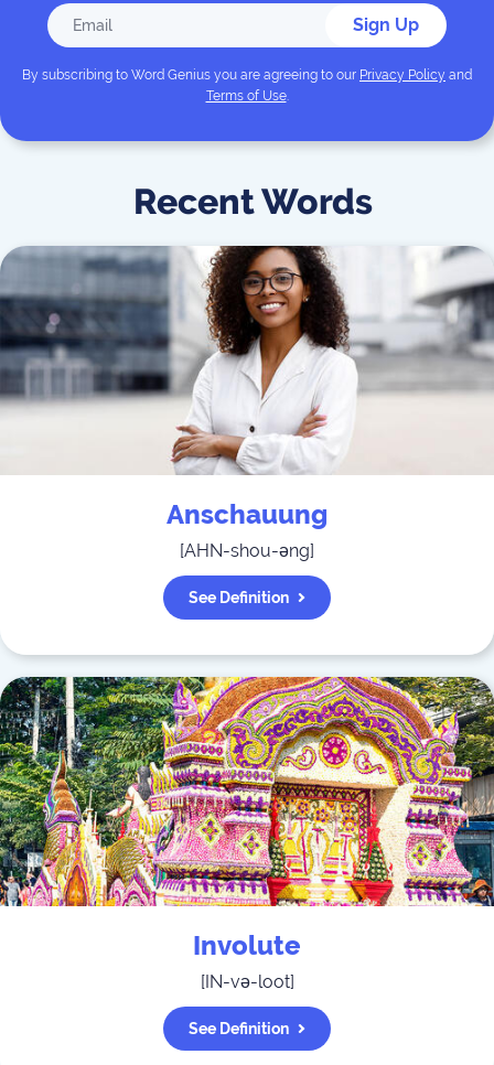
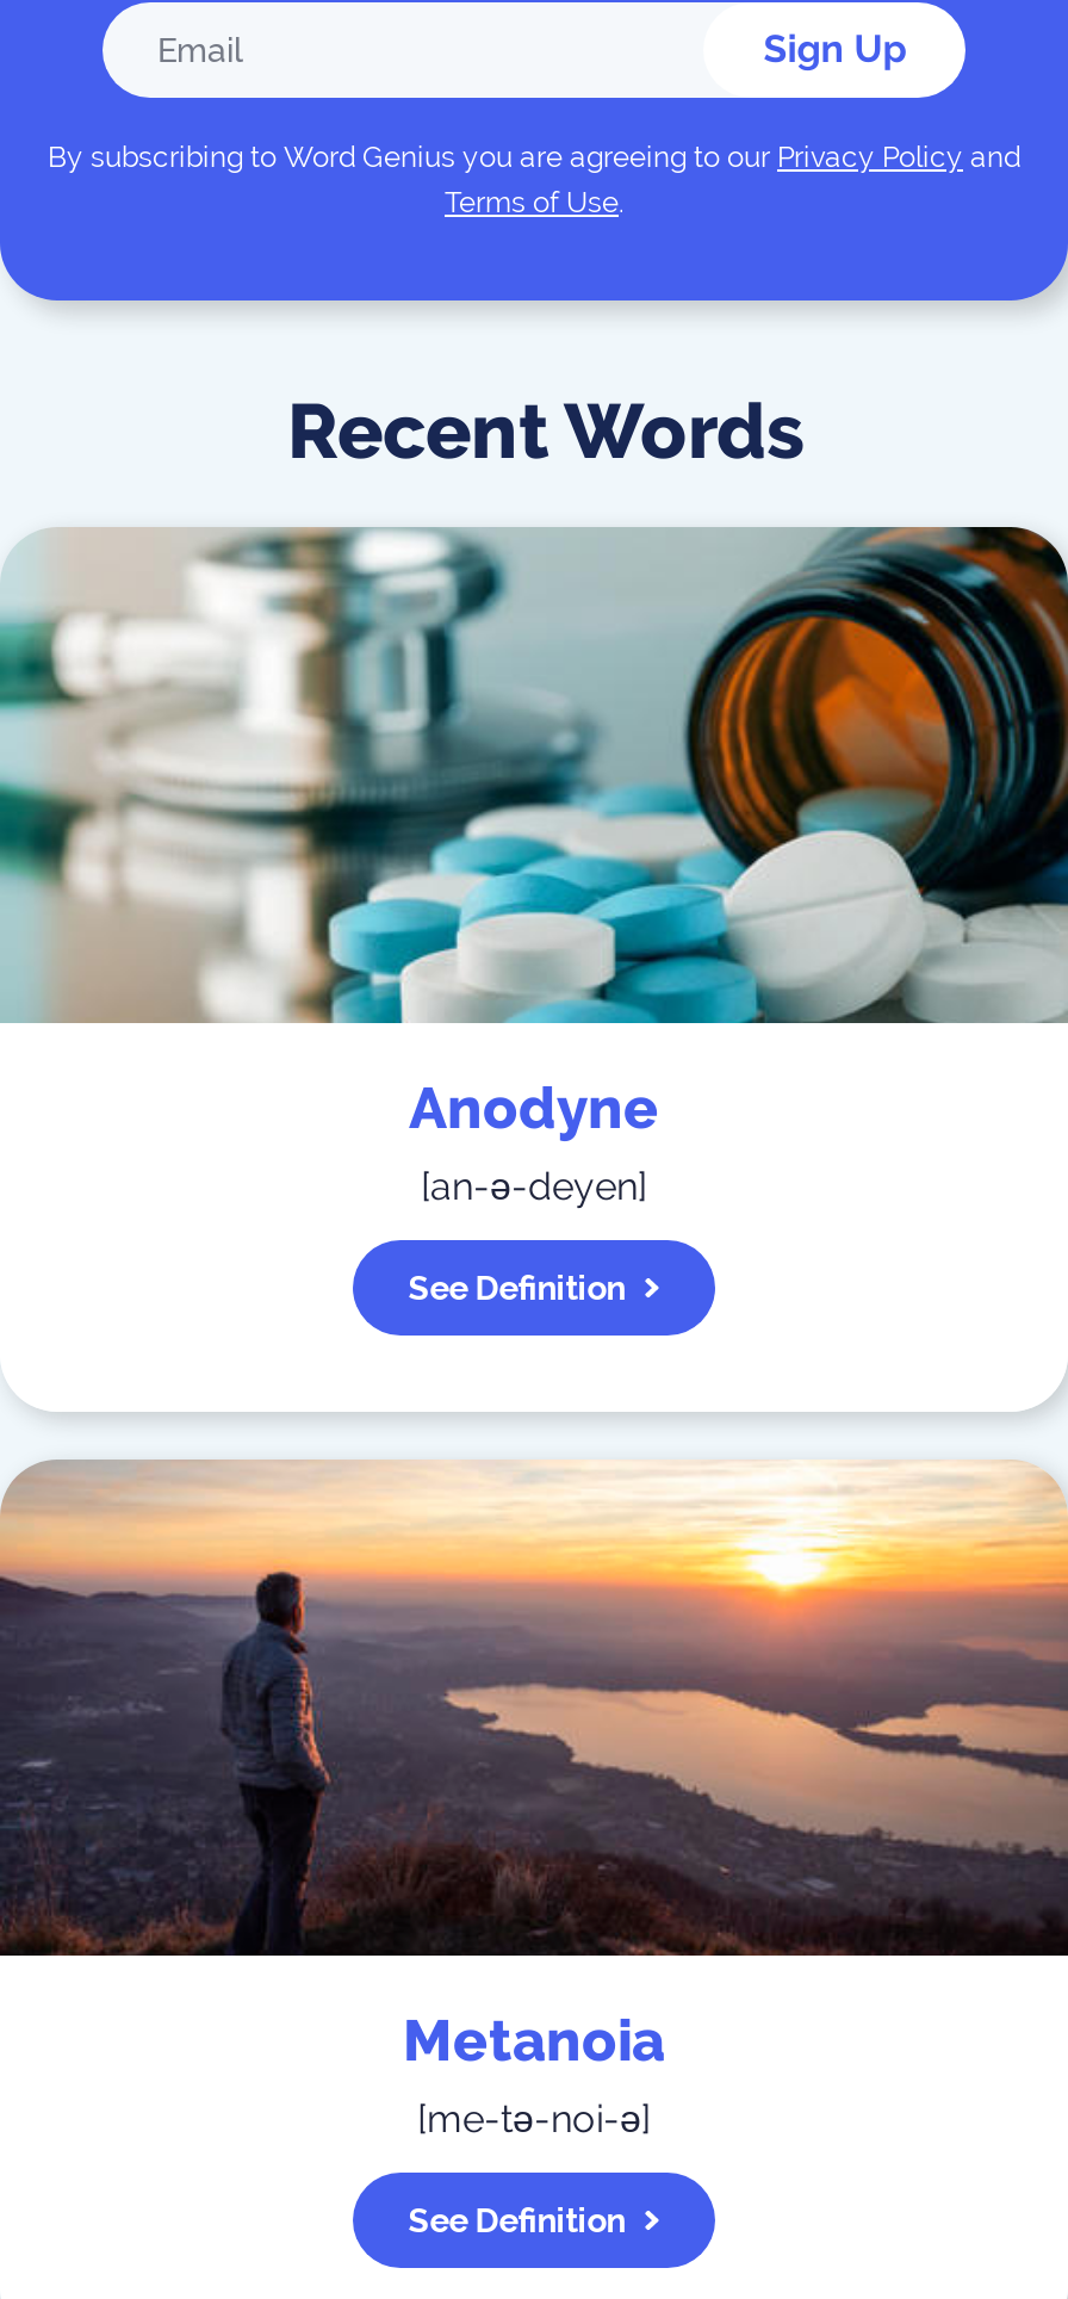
[3,245,491,561] [image] | Anschauung | [AHN-shou-əng] -> [7,525,1061,1209] [image] | Anodyne | [an-ə-deyen]
[3,676,491,992] [image] | Involute | [IN-və-loot] -> [7,1460,1061,2142] [image] | Metanoia | [me-tə-noi-ə]

